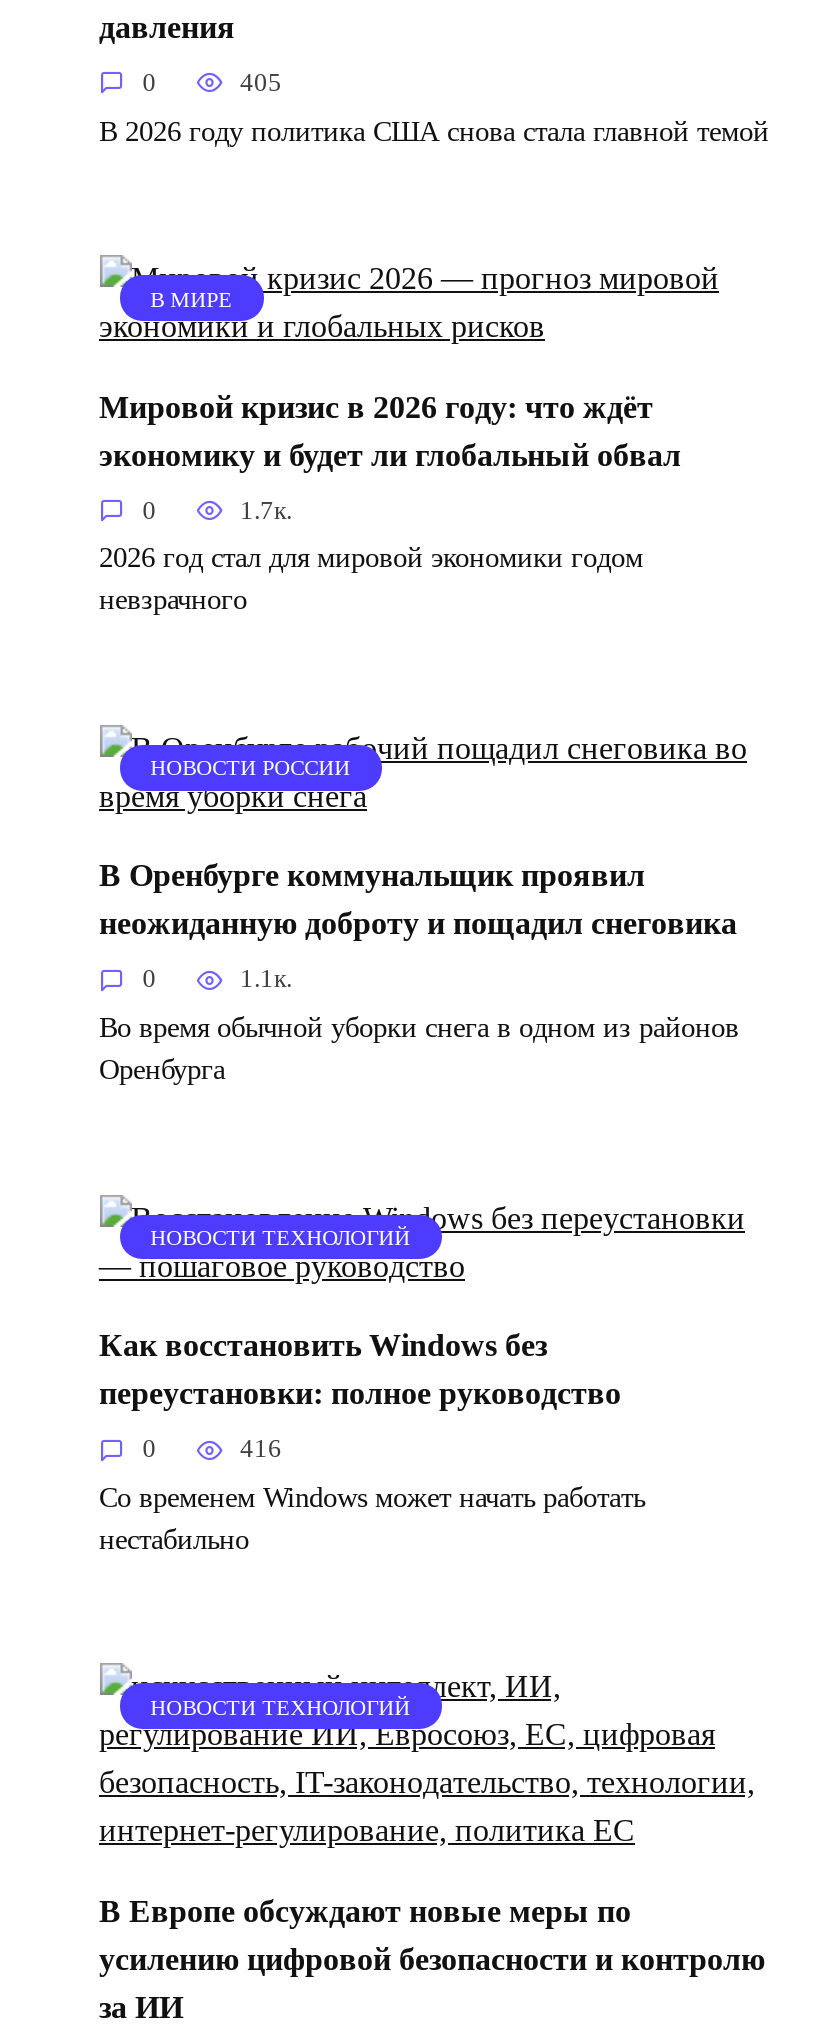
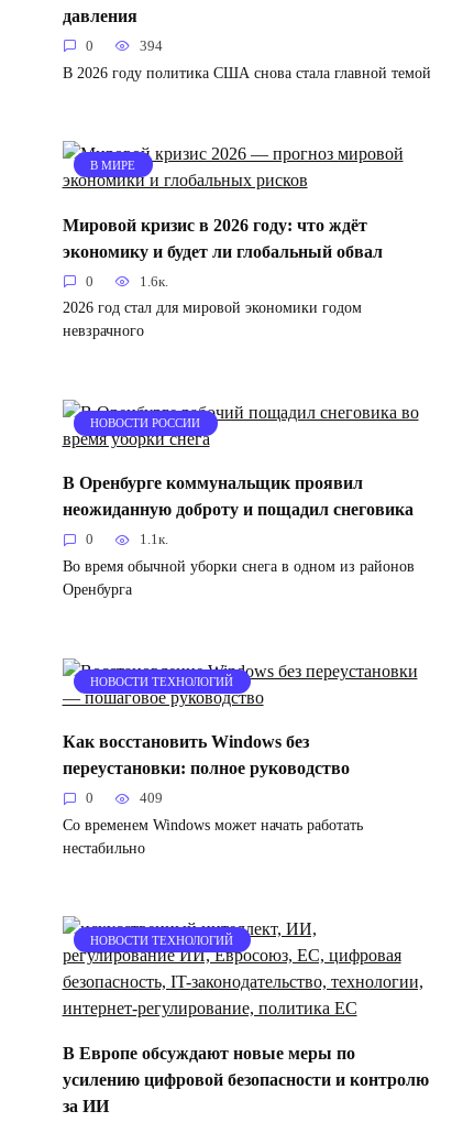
[240,69,282,97] 405 -> [140,38,163,54] 394
[240,496,292,524] 1.7к. -> [140,274,168,289] 1.6к.
[240,1435,282,1463] 416 -> [140,791,163,806] 409

